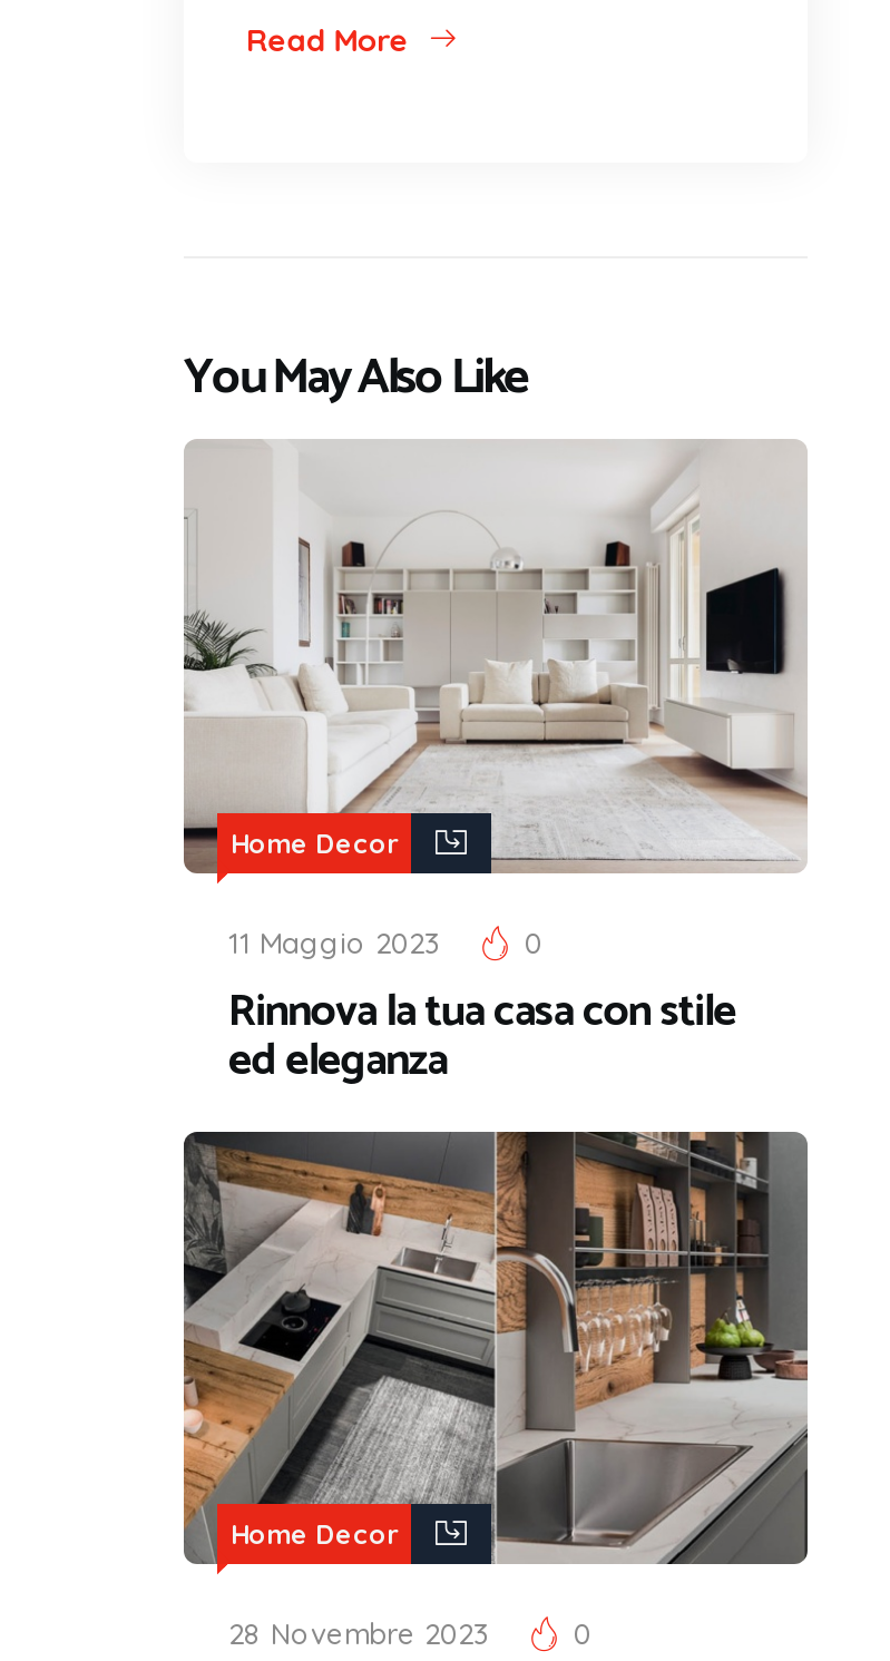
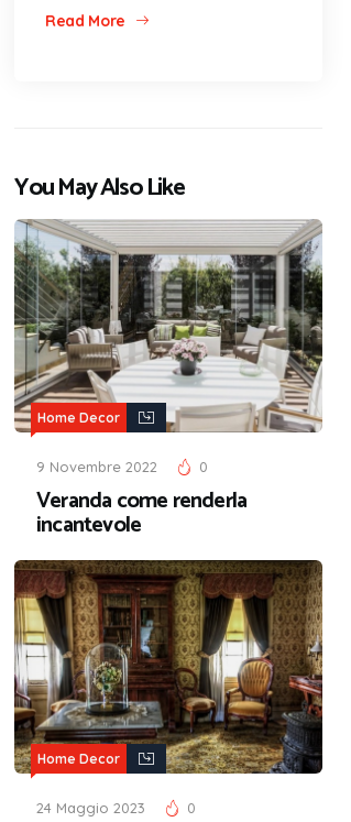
[182,446,808,960] [image] | 11 Maggio 2023 -> [14,220,323,475] [image] | 9 Novembre 2022
[228,975,736,1098] Rinnova la tua casa con stile | ed eleganza -> [36,483,247,543] Veranda come renderla | incantevole
[182,1130,810,1651] [image] | 28 Novembre 2023 -> [13,560,323,816] [image] | 24 Maggio 2023

